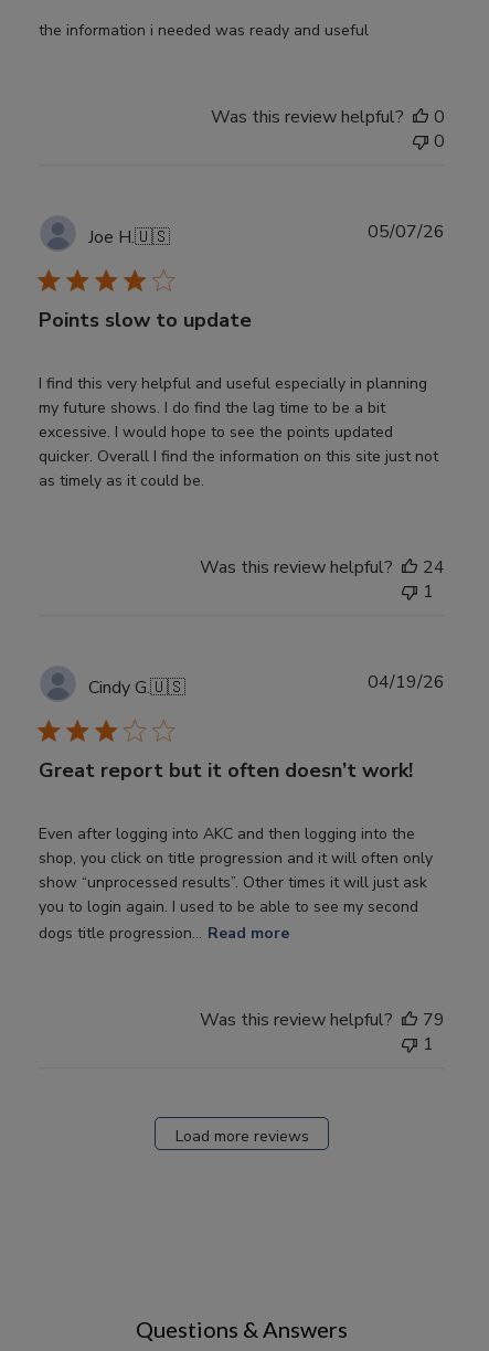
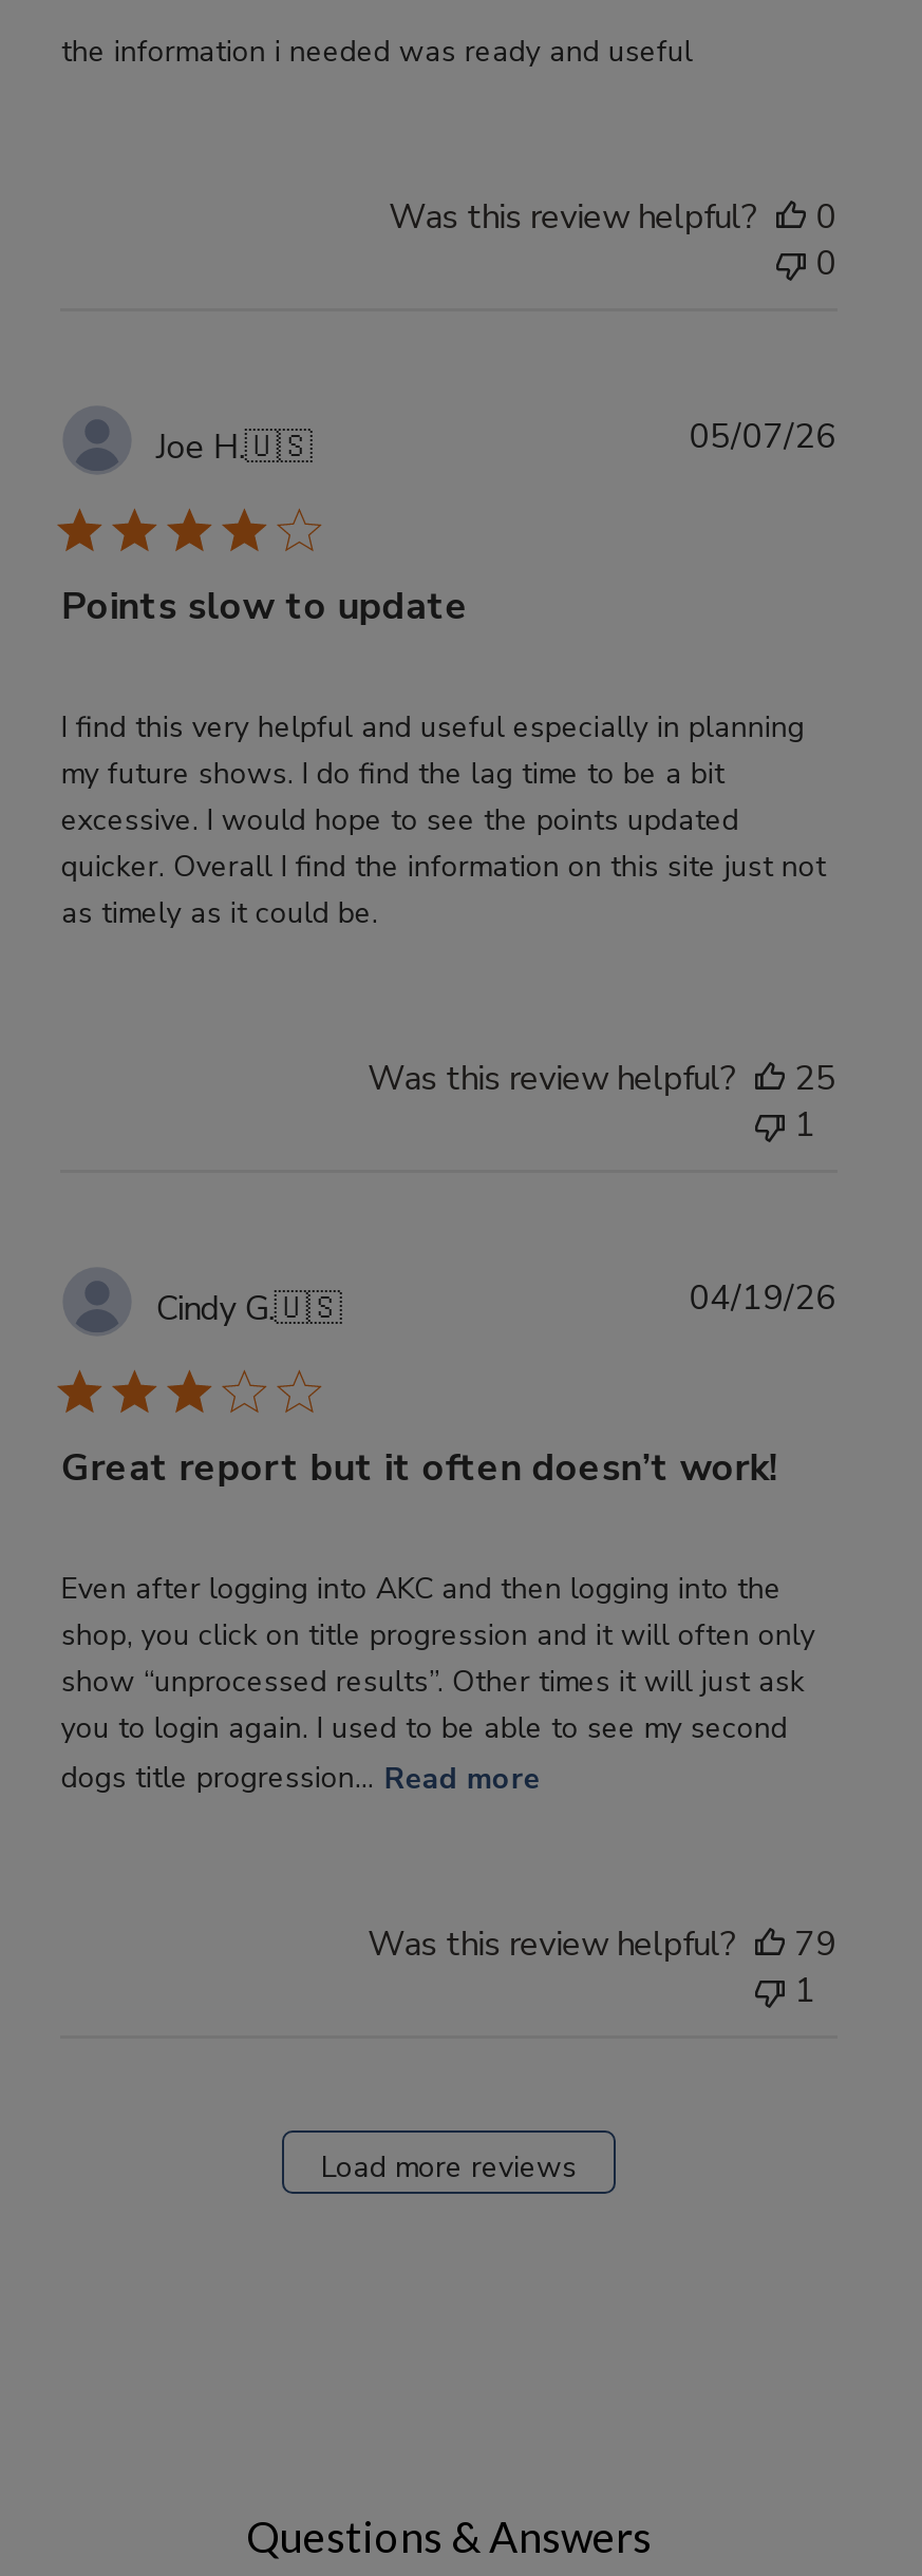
[199,555,444,580] Was this review helpful? 24 -> [368,1056,837,1103] Was this review helpful? 25

